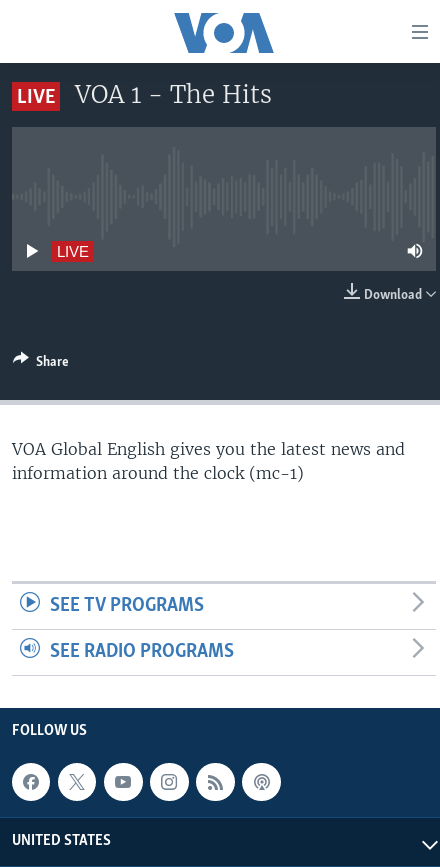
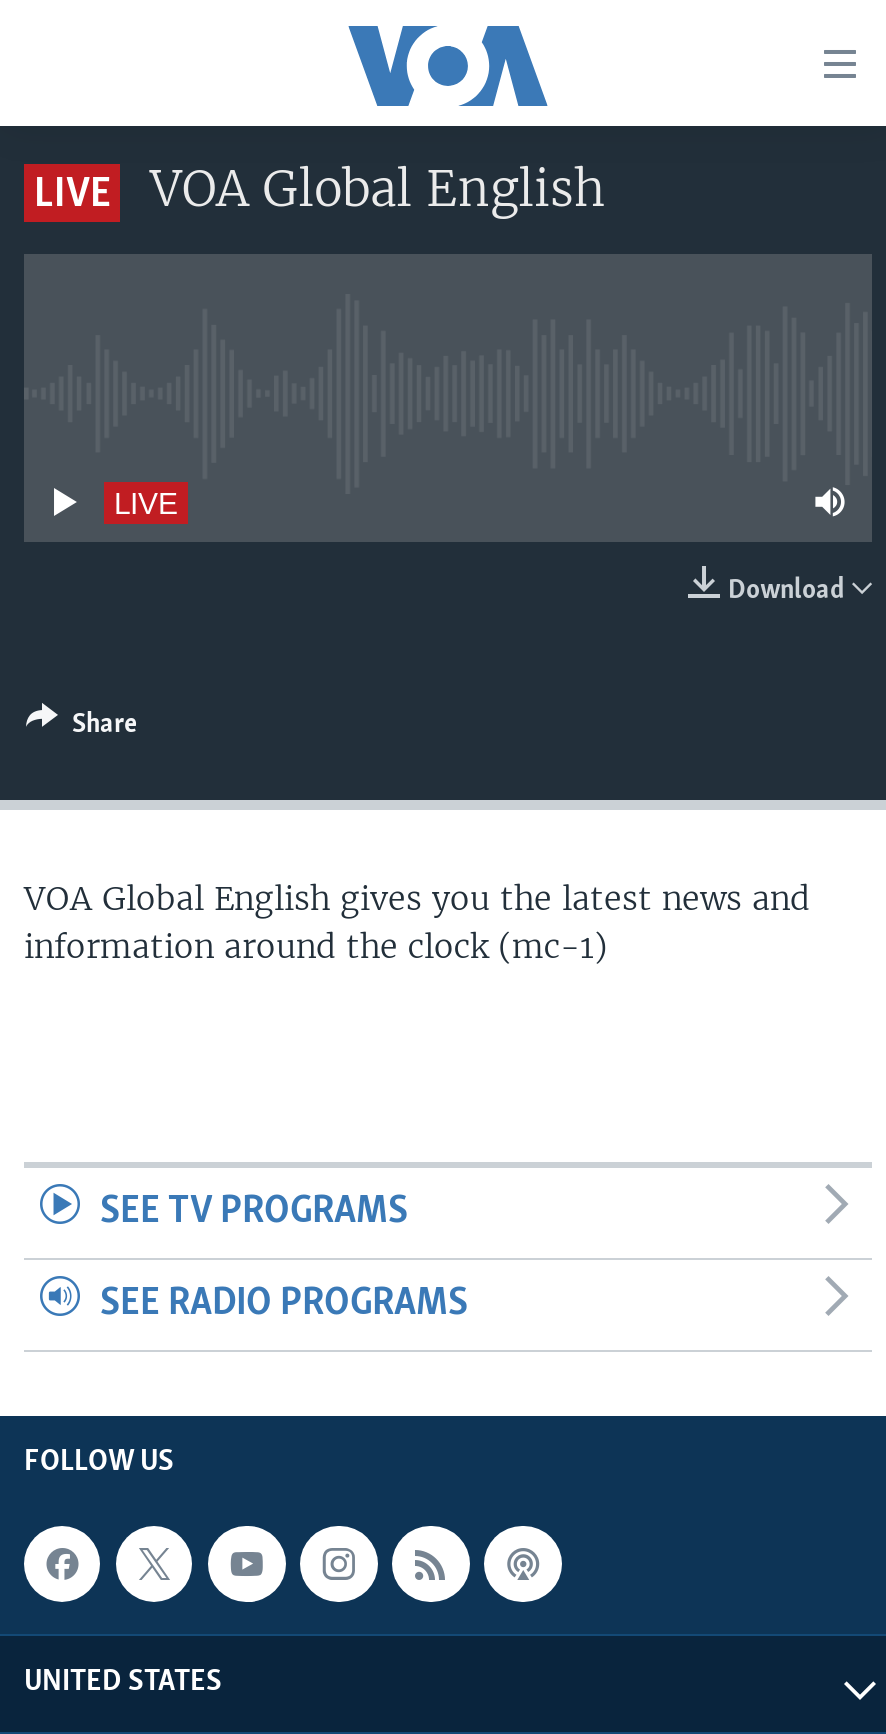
[75,79,272,110] VOA 1 - The Hits -> [150,158,606,220] VOA Global English

